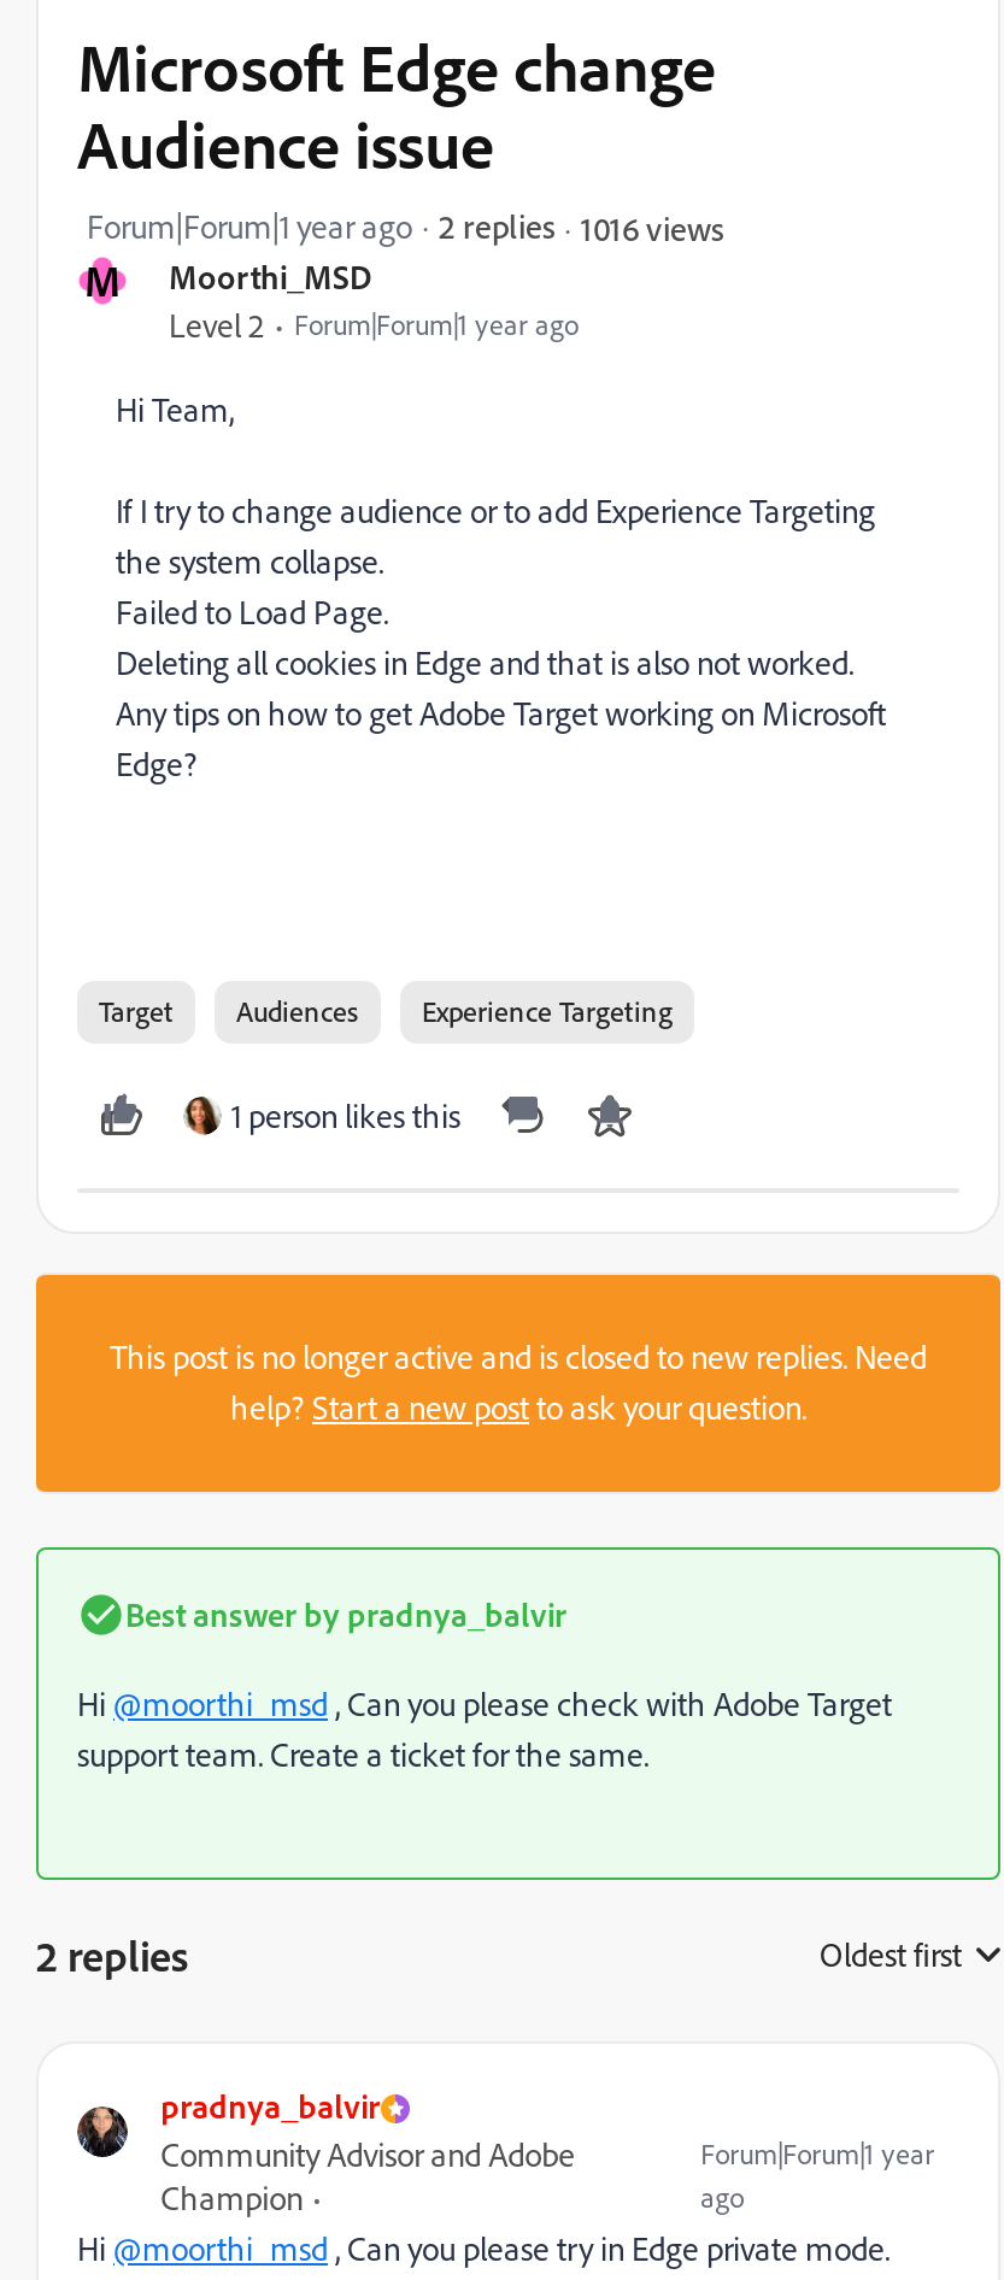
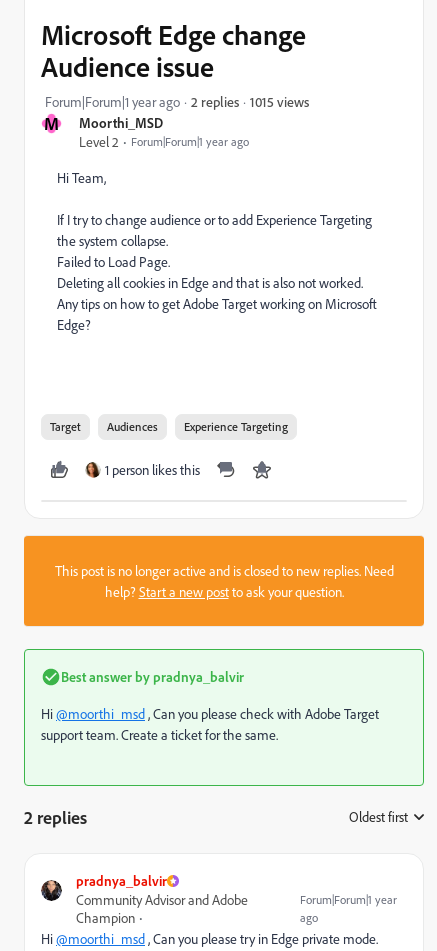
[581,206,723,247] 1016 views -> [250,92,309,109] 1015 views

